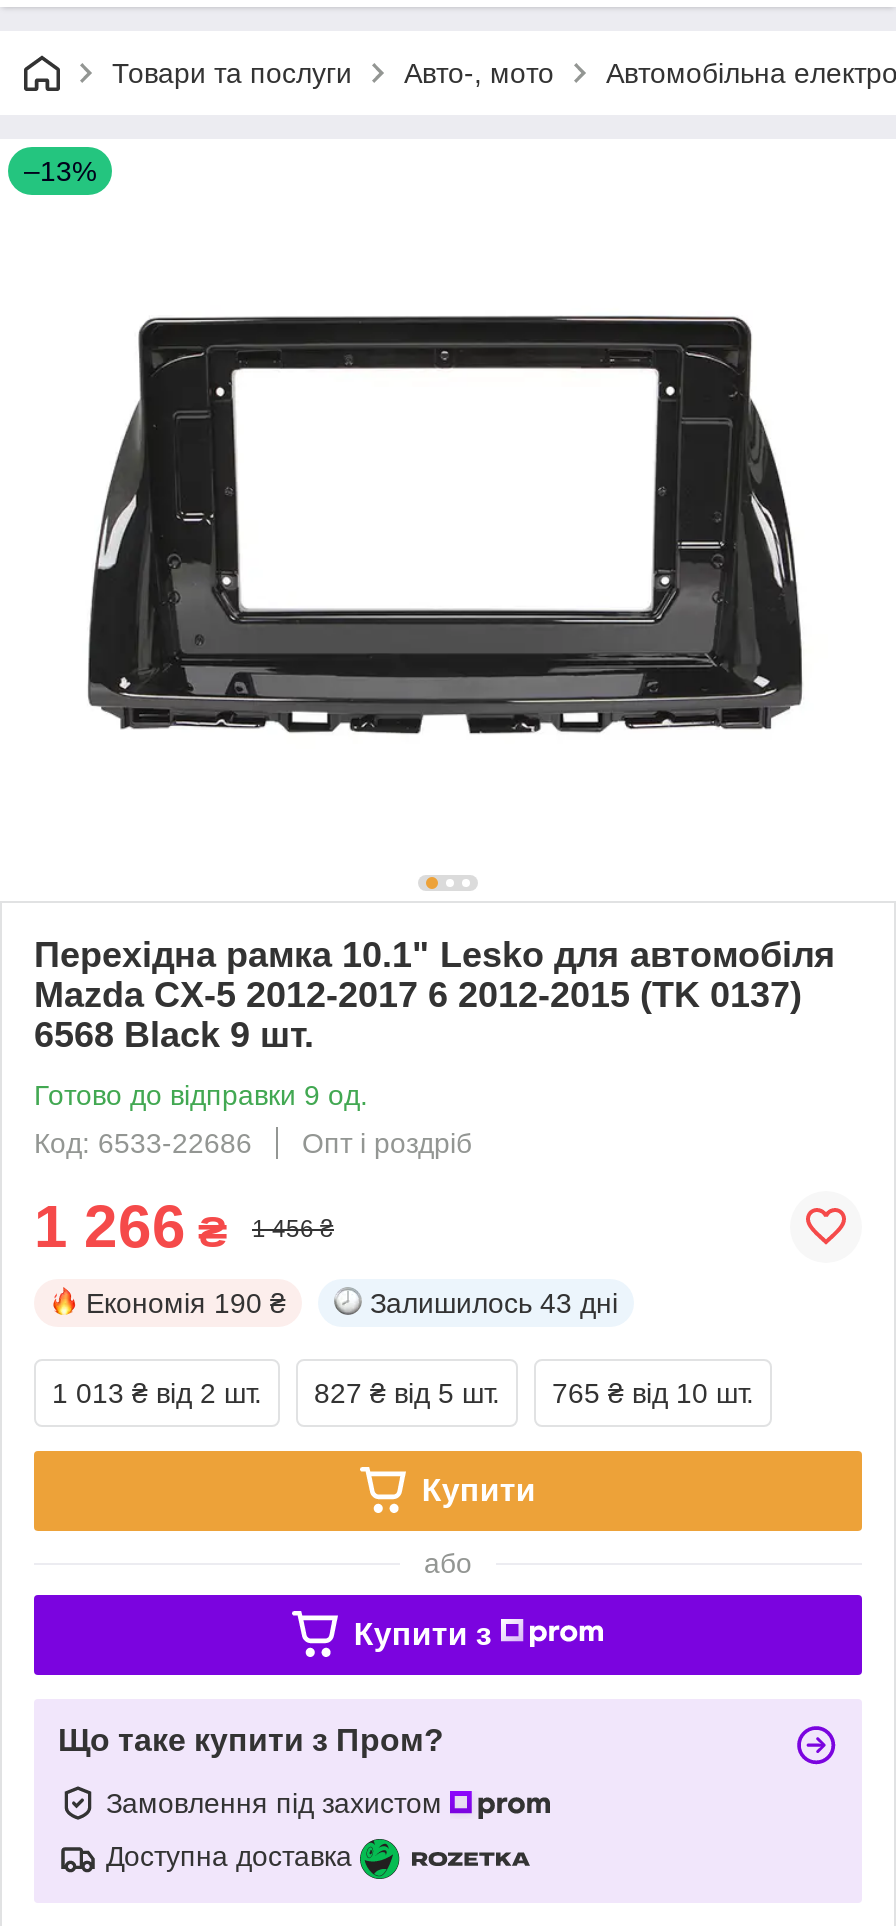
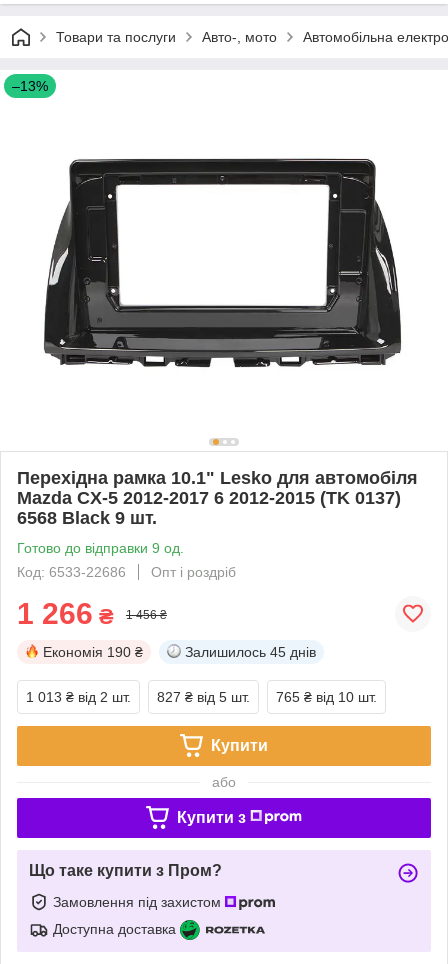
[370,1287,618,1319] Залишилось 43 дні -> [185,644,316,660] Залишилось 45 днів

